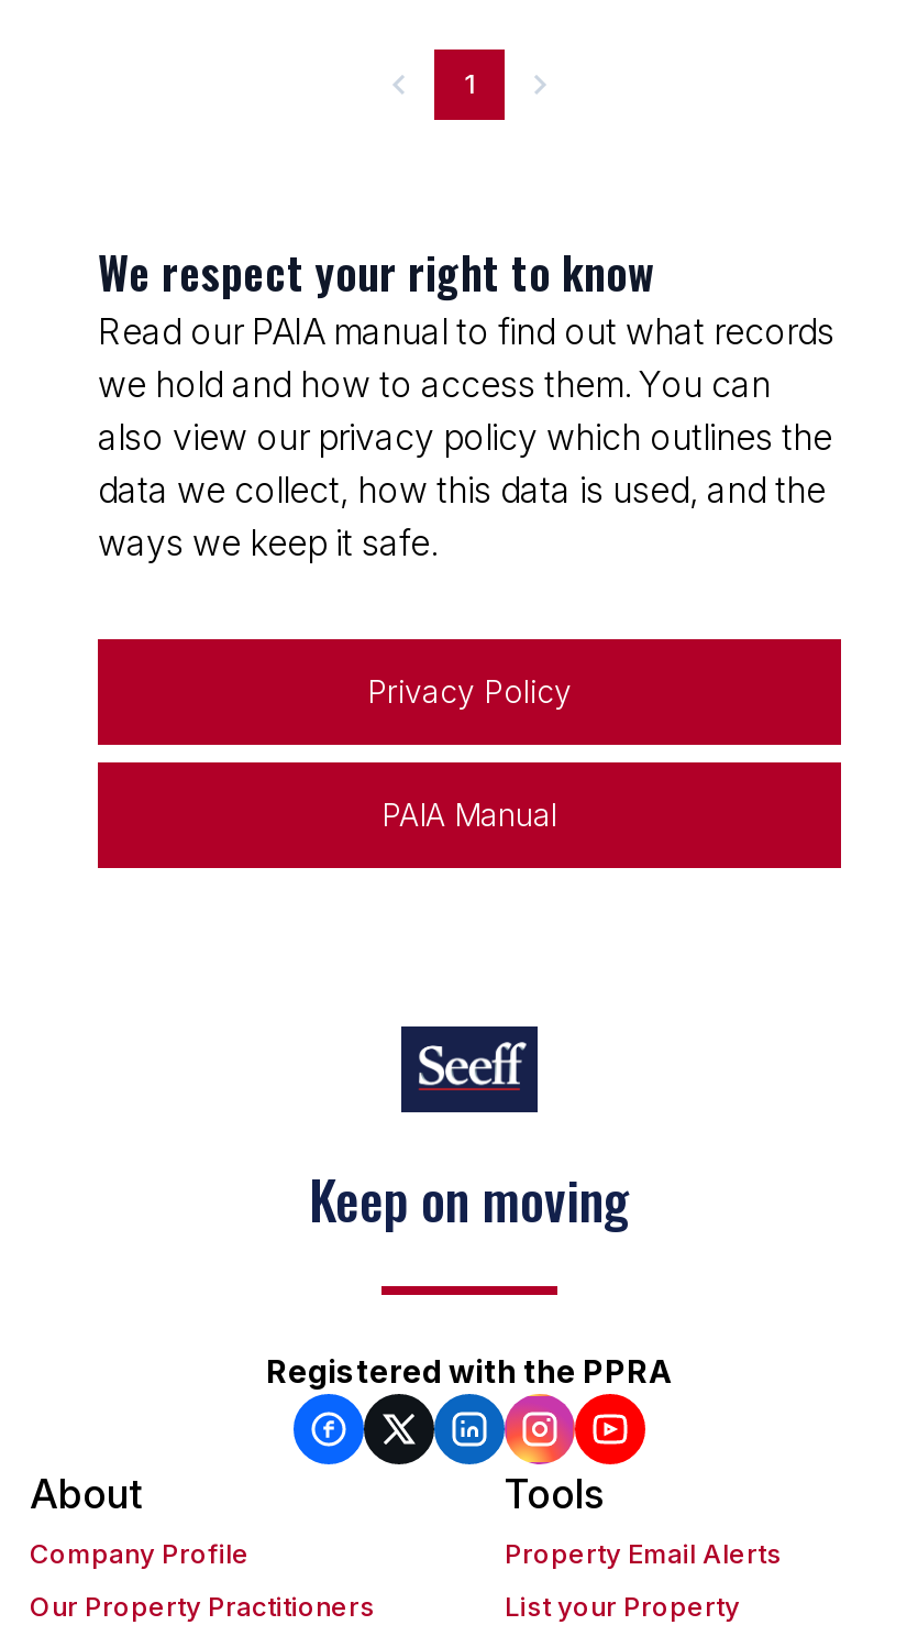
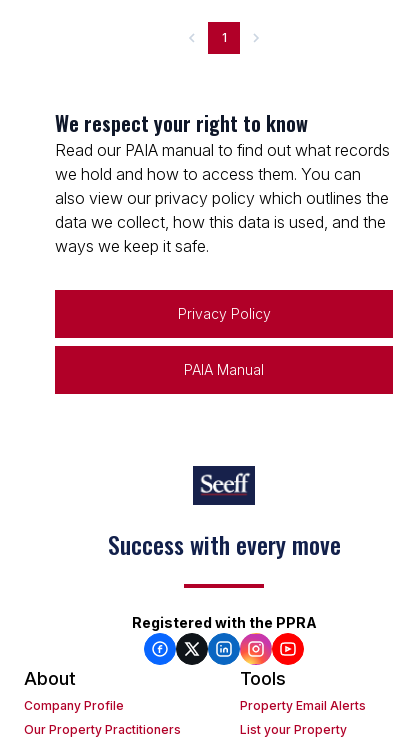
[309,1159,630,1239] Keep on moving -> [107,526,340,562] Success with every move

